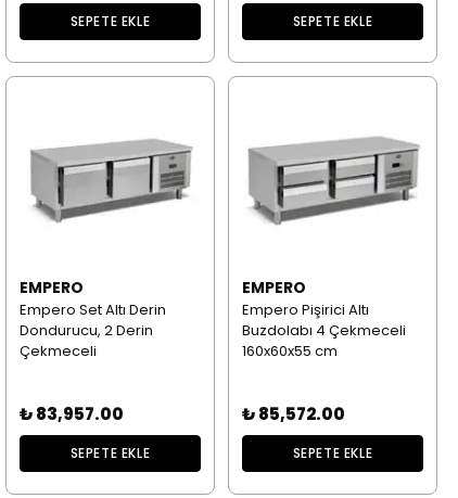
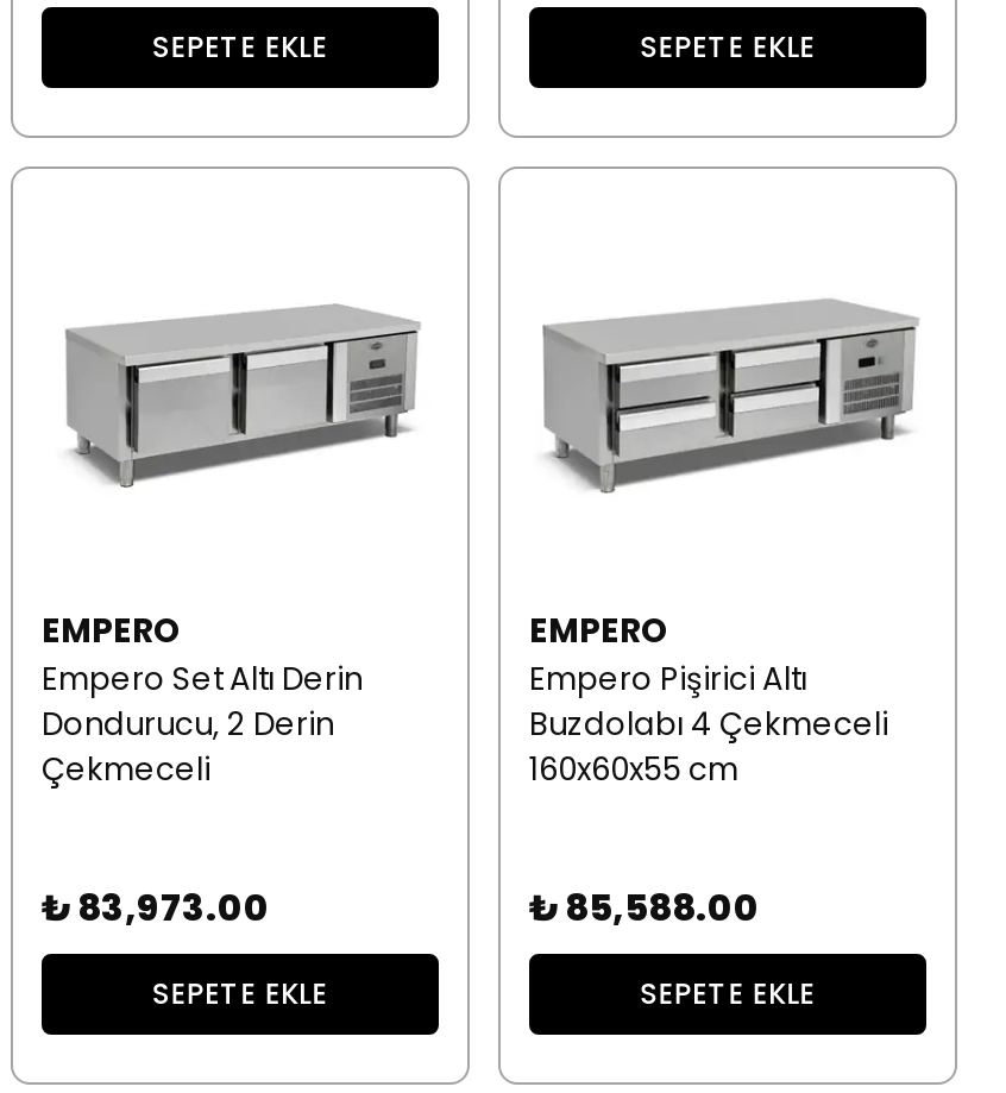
[20,403,124,425] ₺ 83,957.00 -> [42,883,270,933] ₺ 83,973.00
[242,403,345,425] ₺ 85,572.00 -> [529,883,760,933] ₺ 85,588.00

